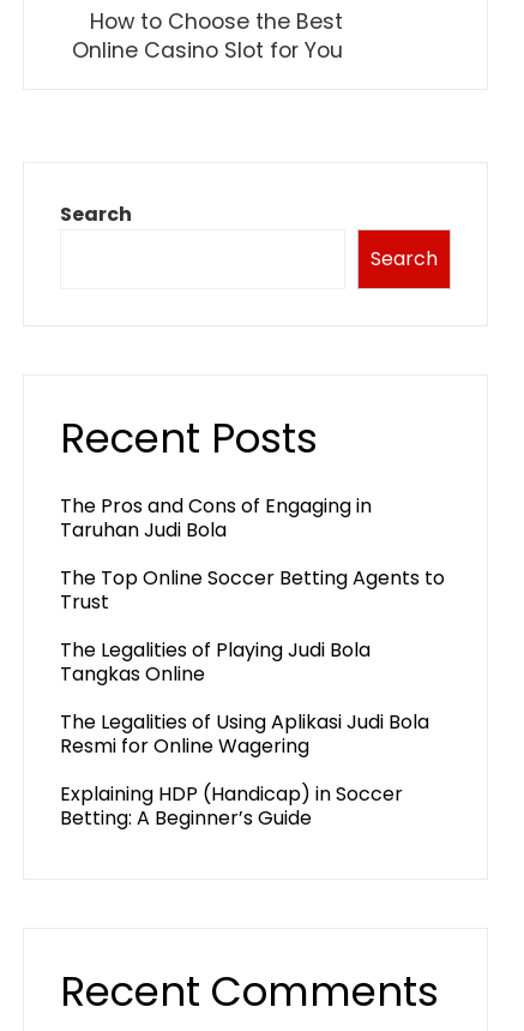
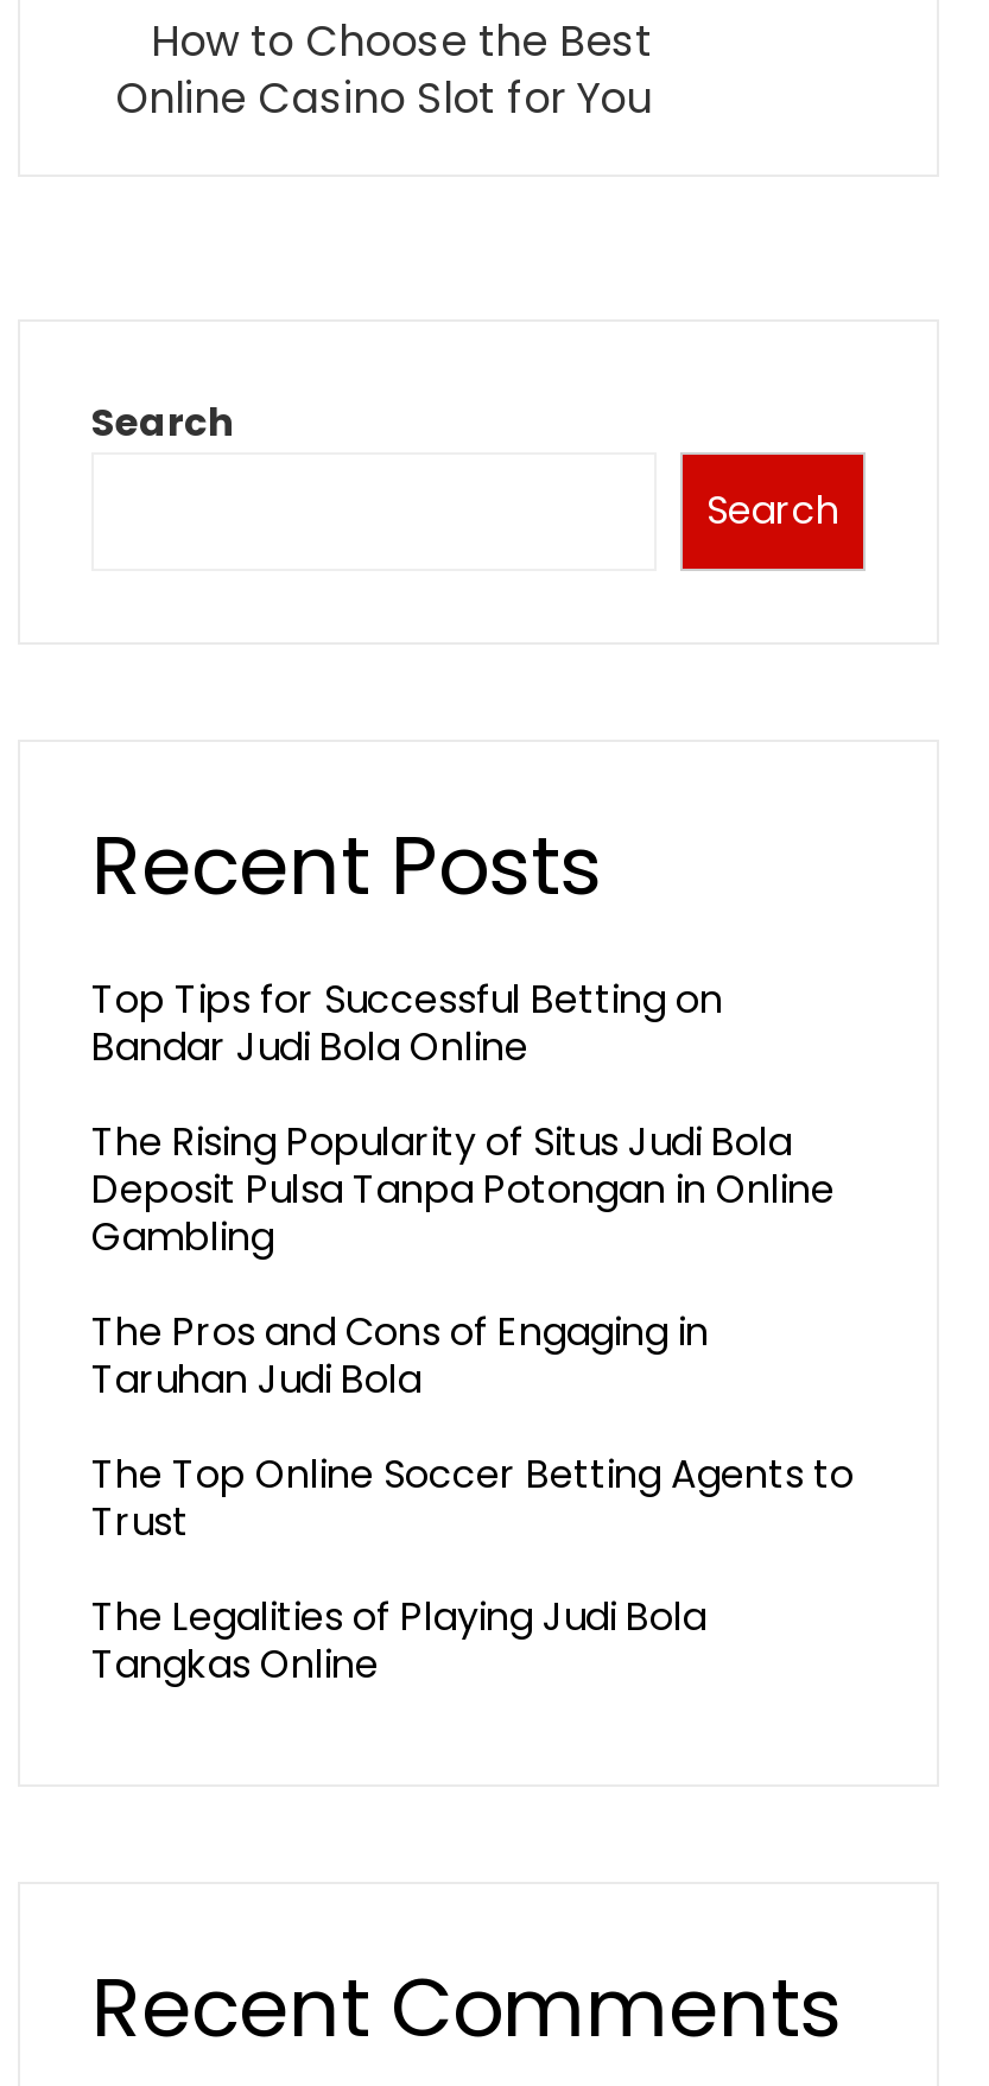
none -> [91,972,835,1264] Top Tips for Successful Betting on | Bandar Judi Bola Online | The Rising Popularity of Situs Judi Bola | Deposit Pulsa Tanpa Potongan in Online | Gambling
moved [60,492,445,688] -> [91,1305,854,1692]: The Pros and Cons of Engaging in | Taruhan Judi Bola | The Top Online Soccer Betting Agents to | Trust | The Legalities of Playing Judi Bola | Tangkas Online
[60,708,429,832] The Legalities of Using Aplikasi Judi Bola | Resmi for Online Wagering | Explaining HDP (Handicap) in Soccer | Betting: A Beginner’s Guide -> none

